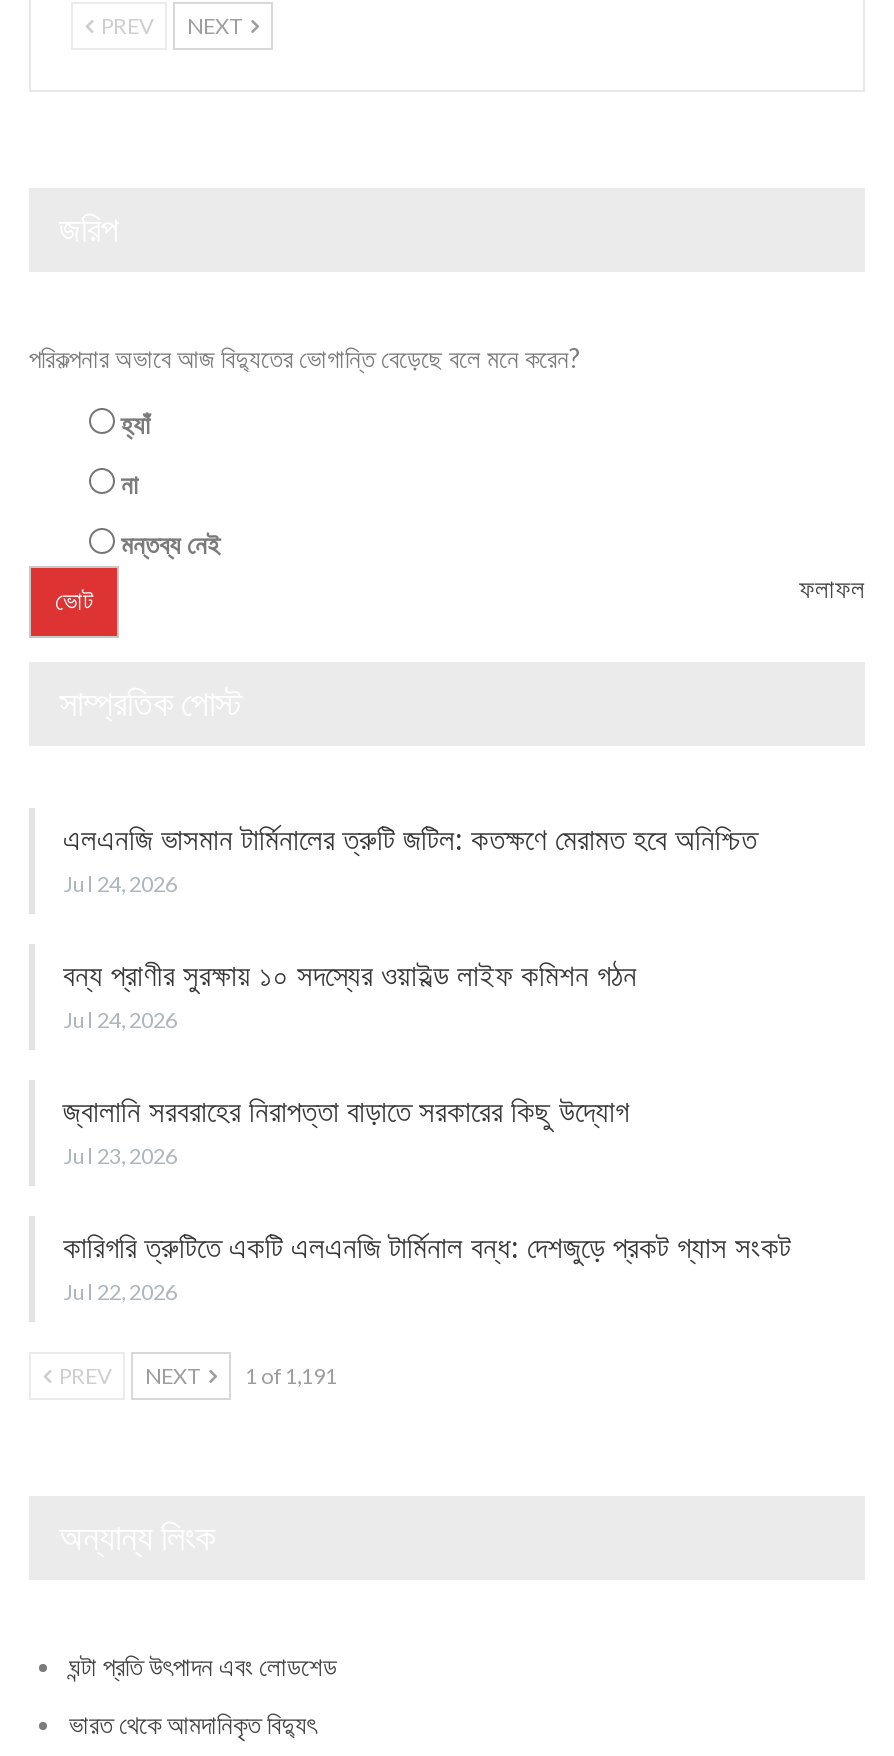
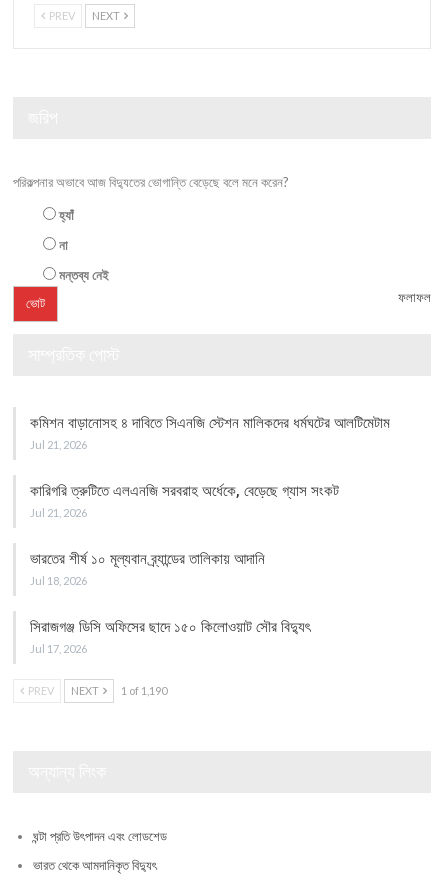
[63,823,765,897] এলএনজি ভাসমান টার্মিনালের ত্রুটি জটিল: কতক্ষণে মেরামত হবে অনিশ্চিত | Jul 24, 2026 -> [30,414,390,451] কমিশন বাড়ানোসহ ৪ দাবিতে সিএনজি স্টেশন মালিকদের ধর্মঘটের আলটিমেটাম | Jul 21, 2026
[63,959,645,1033] বন্য প্রাণীর সুরক্ষায় ১০ সদস্যের ওয়াইল্ড লাইফ কমিশন গঠন | Jul 24, 2026 -> [30,482,339,519] কারিগরি ত্রুটিতে এলএনজি সরবরাহ অর্ধেকে, বেড়েছে গ্যাস সংকট | Jul 21, 2026
[63,1095,629,1169] জ্বালানি সরবরাহের নিরাপত্তা বাড়াতে সরকারের কিছু উদ্যোগ | Jul 23, 2026 -> [30,550,265,587] ভারতের শীর্ষ ১০ মূল্যবান ব্র্যান্ডের তালিকায় আদানি | Jul 18, 2026
[63,1231,791,1305] কারিগরি ত্রুটিতে একটি এলএনজি টার্মিনাল বন্ধ: দেশজুড়ে প্রকট গ্যাস সংকট | Jul 22, 2026 -> [30,618,310,655] সিরাজগঞ্জ ডিসি অফিসের ছাদে ১৫০ কিলোওয়াট সৌর বিদ্যুৎ | Jul 17, 2026
[55,1363,337,1389] PREV NEXT 1 of 1,191 -> [26,684,167,697] PREV NEXT 1 of 1,190

